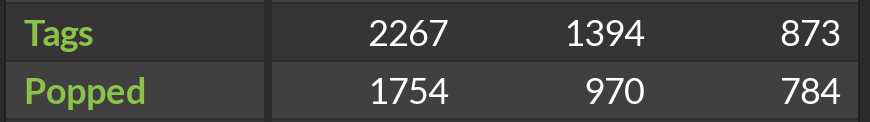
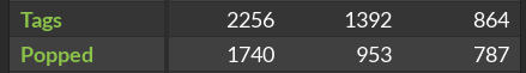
[368,10,448,54] 2267 -> [226,6,274,32] 2256
[564,10,644,54] 1394 -> [344,6,392,32] 1392
[780,10,840,54] 873 -> [473,6,509,32] 864
[368,68,448,112] 1754 -> [226,40,274,67] 1740
[584,68,644,112] 970 -> [356,40,392,67] 953
[780,68,840,112] 784 -> [473,40,509,67] 787

